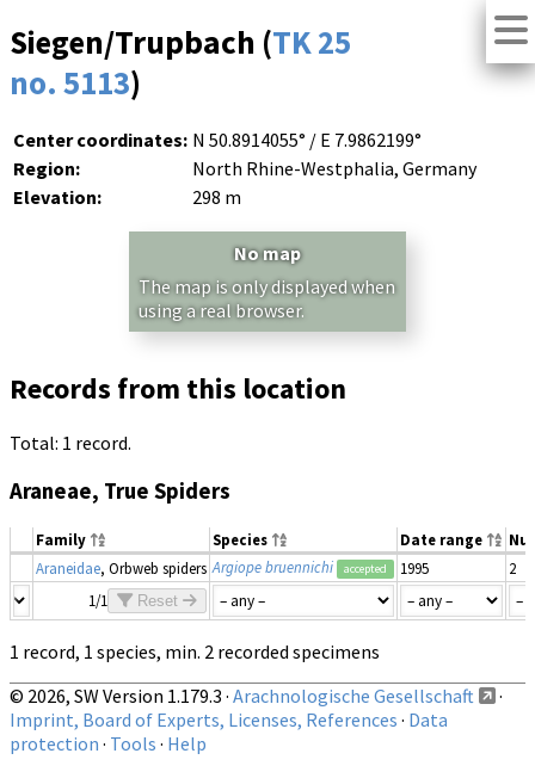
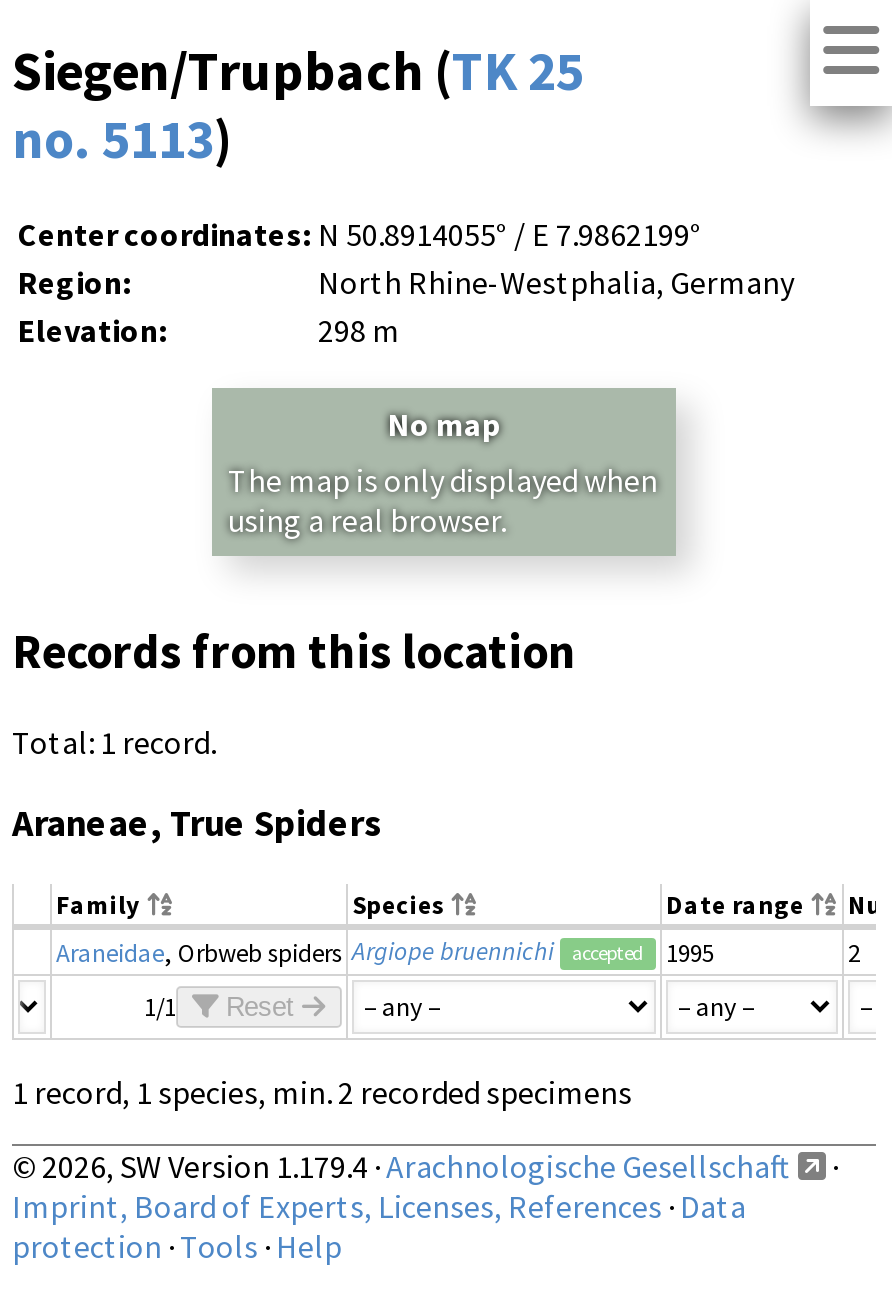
[10,683,474,707] © 2026, SW Version 1.179.3 ·Arachnologische Gesellschaft -> [12,1146,790,1186] © 2026, SW Version 1.179.4 ·Arachnologische Gesellschaft

